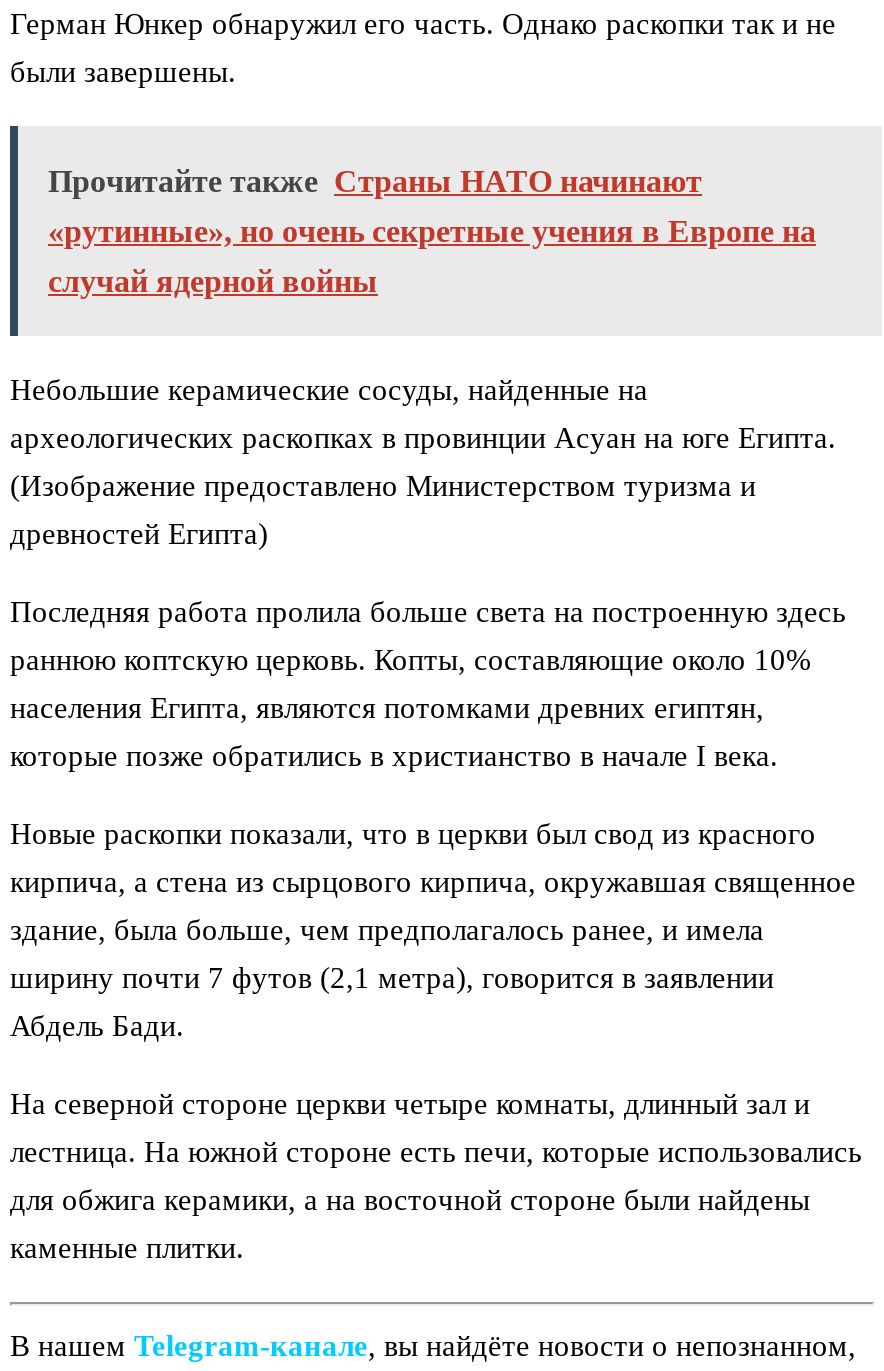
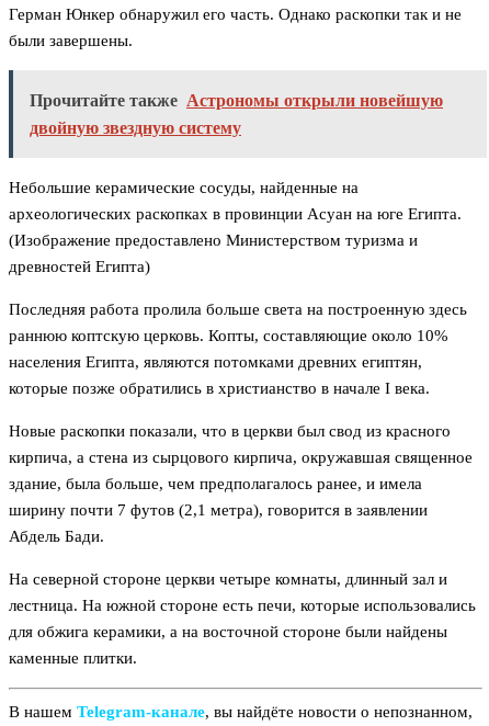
[48,164,816,298] Прочитайте также Страны НАТО начинают | «рутинные», но очень секретные учения в Европе на | случай ядерной войны -> [30,91,443,137] Прочитайте также Астрономы открыли новейшую | двойную звездную систему

